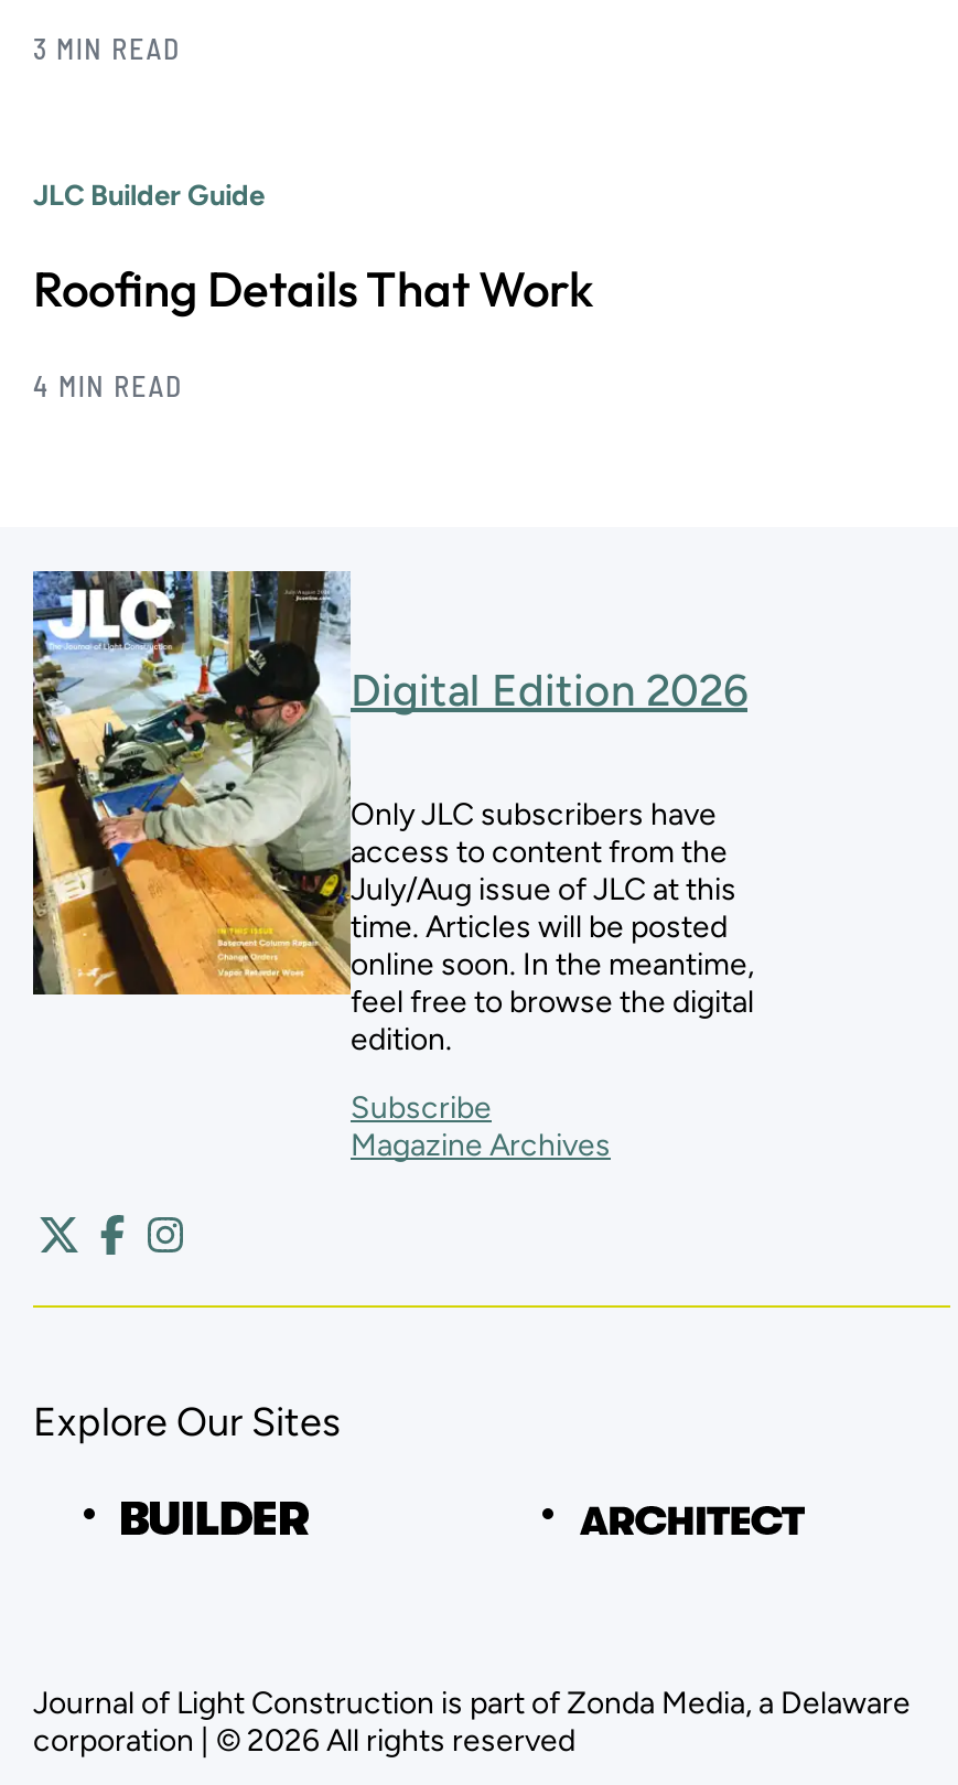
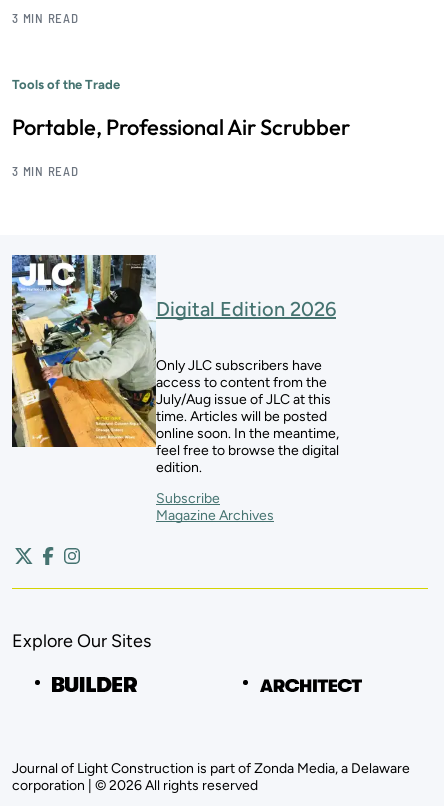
[33,178,265,211] JLC Builder Guide -> [12,77,120,92] Tools of the Trade
[33,258,593,320] Roofing Details That Work -> [12,113,350,141] Portable, Professional Air Scrubber
[33,368,183,403] 4 MIN READ -> [12,163,79,179] 3 MIN READ

